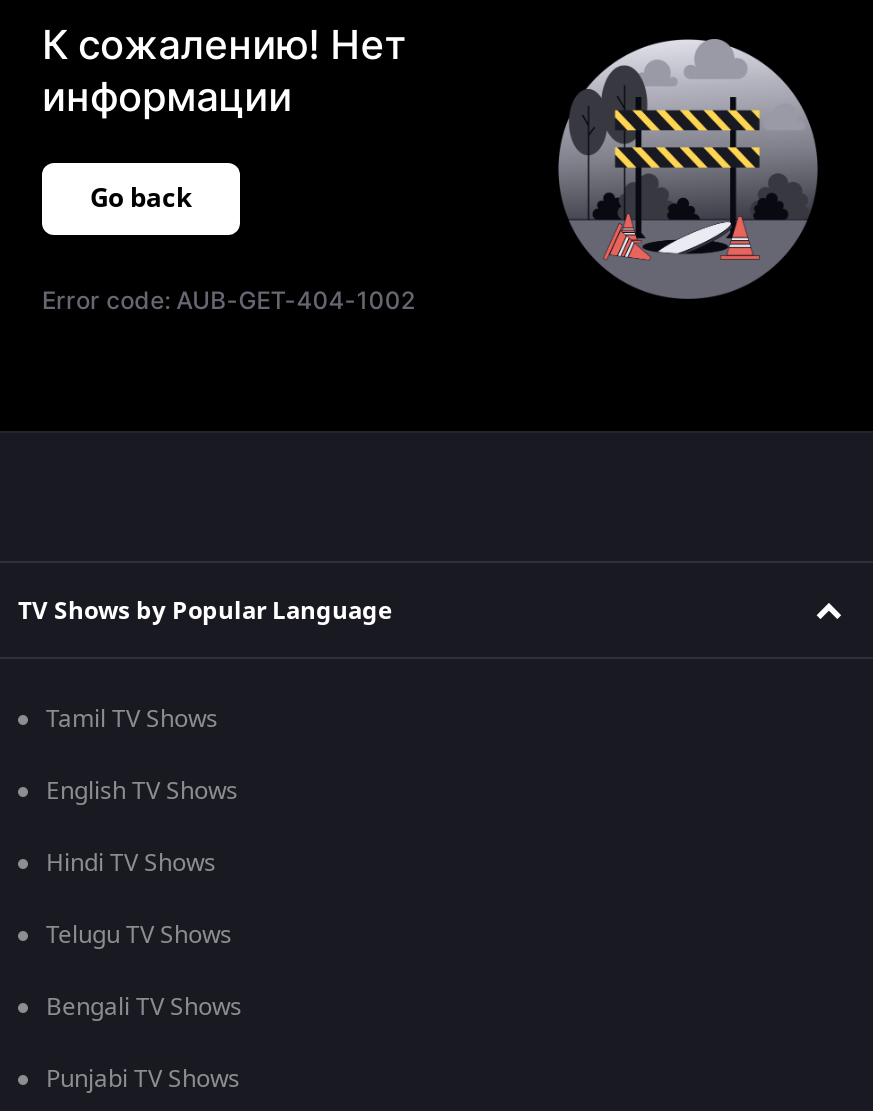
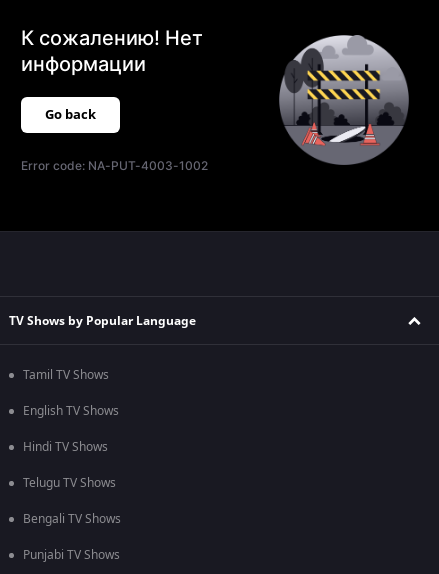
[42,285,415,315] Error code: AUB-GET-404-1002 -> [21,158,208,173] Error code: NA-PUT-4003-1002

